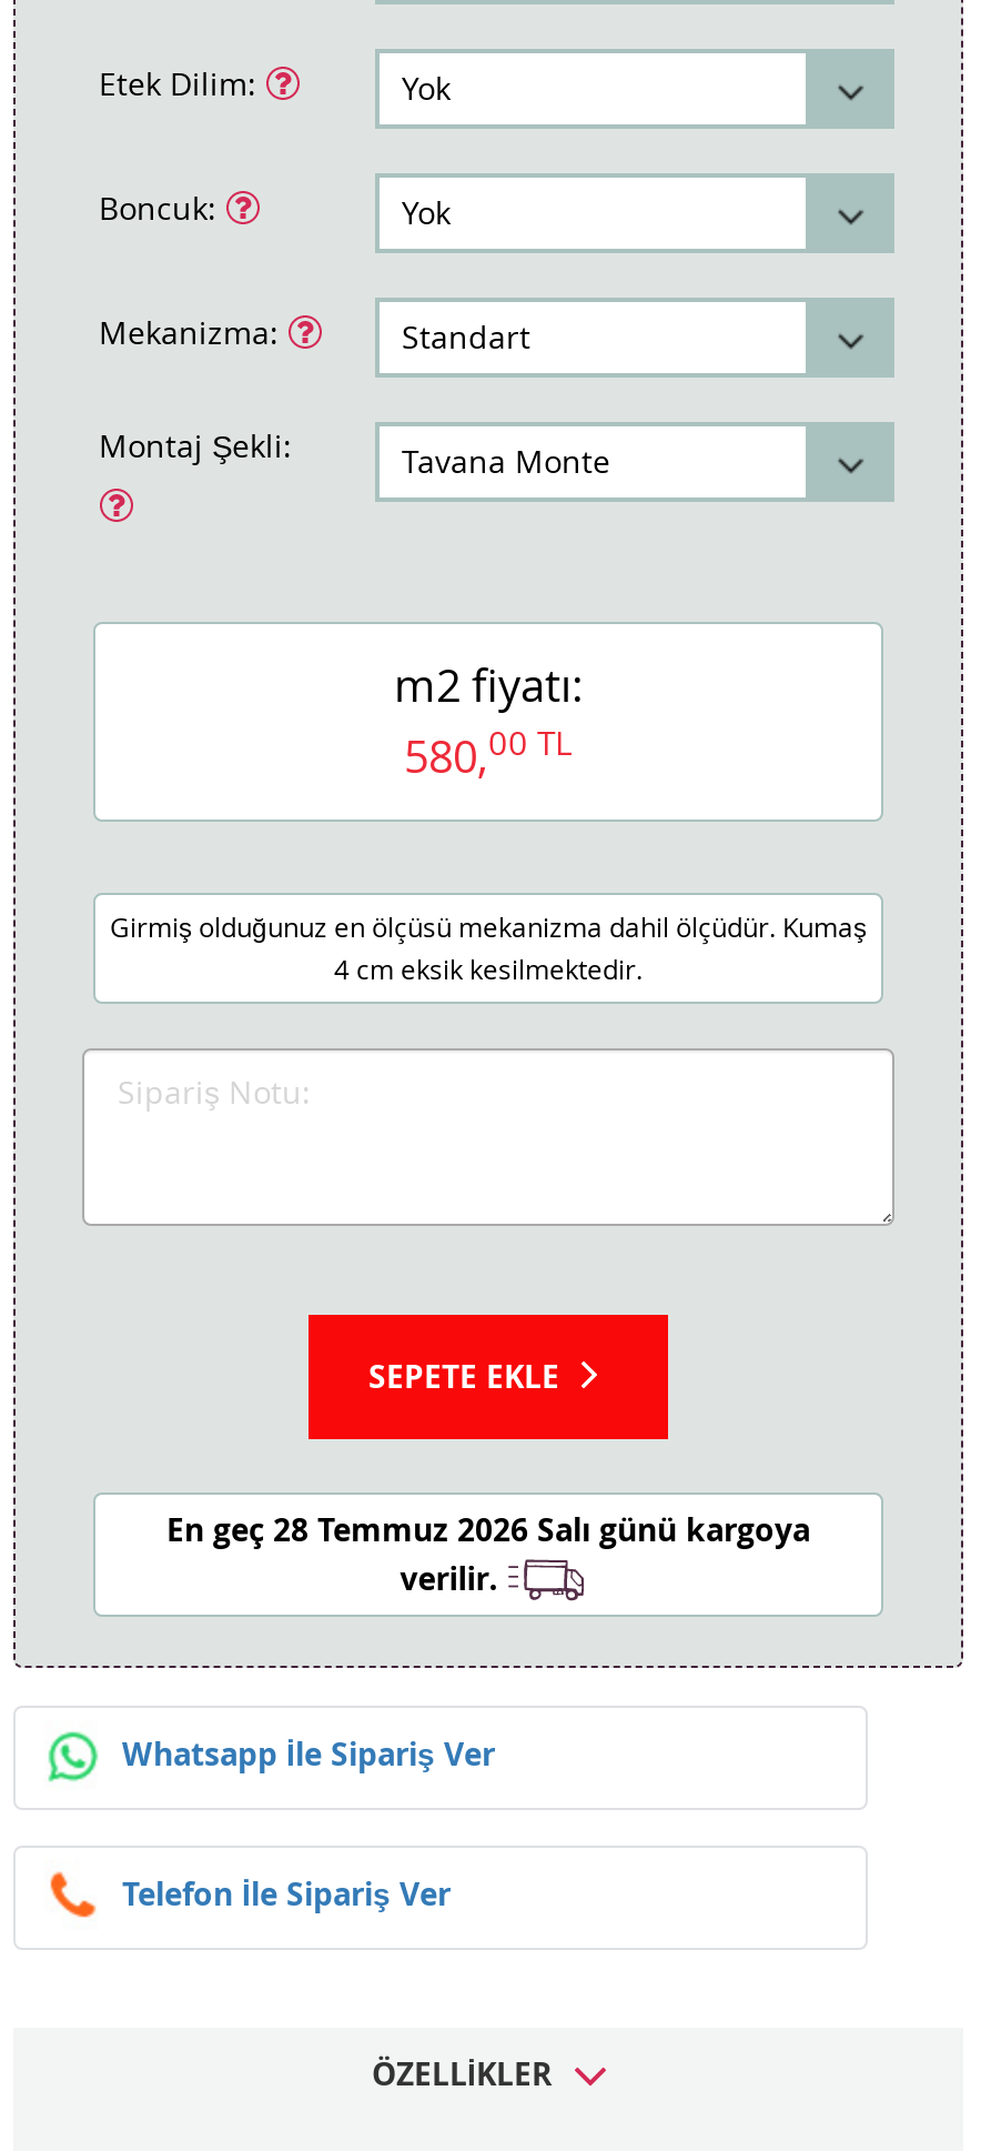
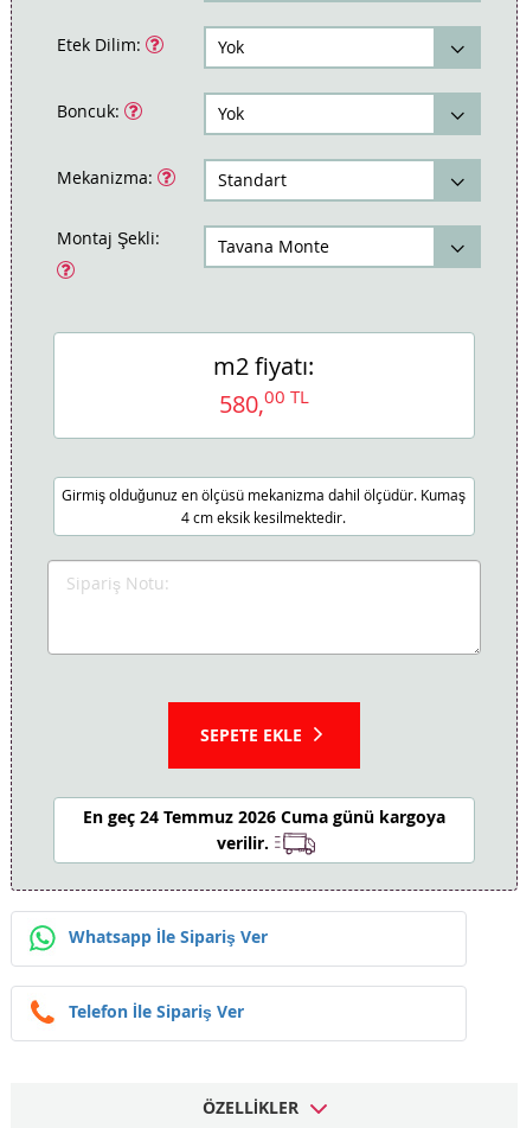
[166,1507,810,1549] En geç 28 Temmuz 2026 Salı günü kargoya -> [83,805,445,827] En geç 24 Temmuz 2026 Cuma günü kargoya

